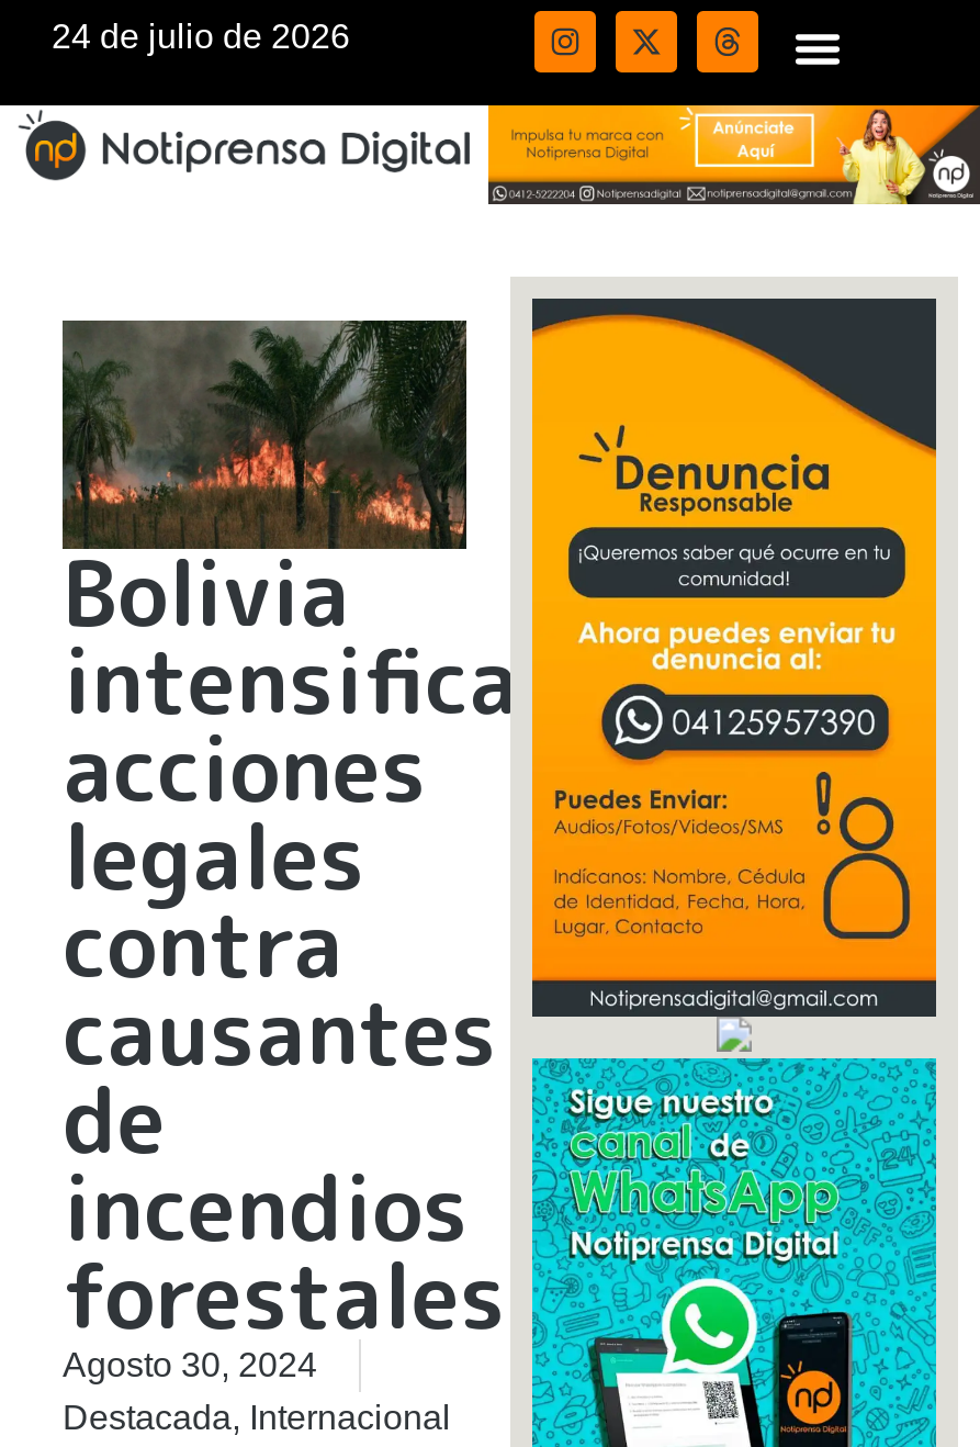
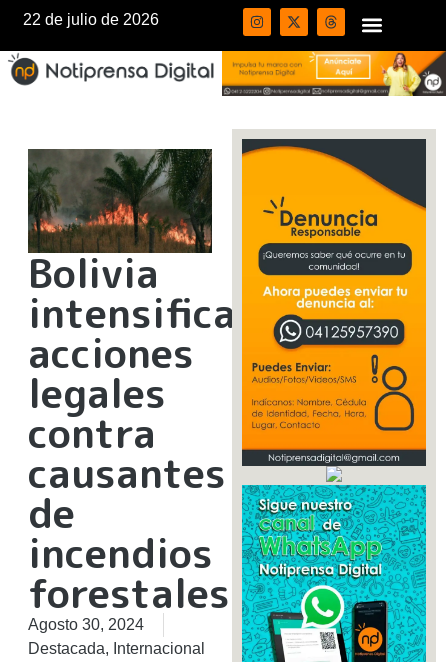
[52,18,350,55] 24 de julio de 2026 -> [23,11,159,28] 22 de julio de 2026

